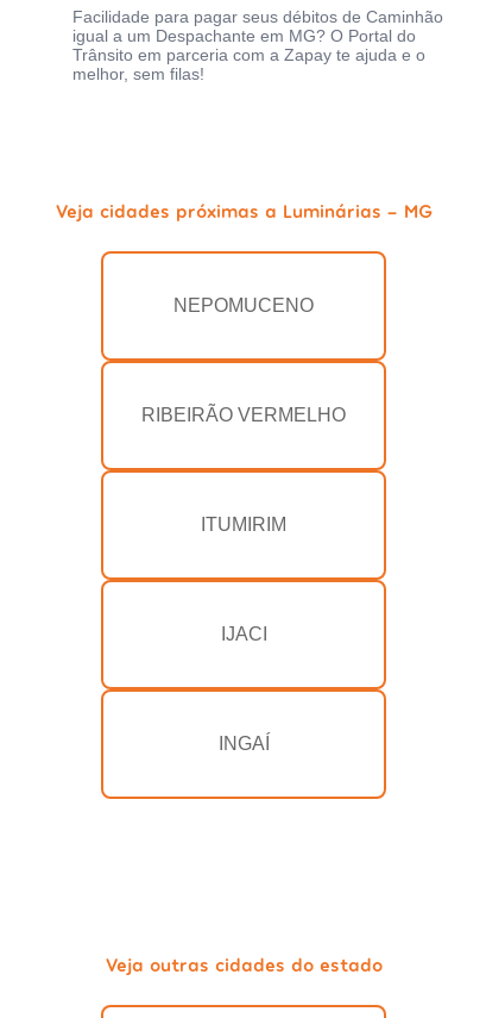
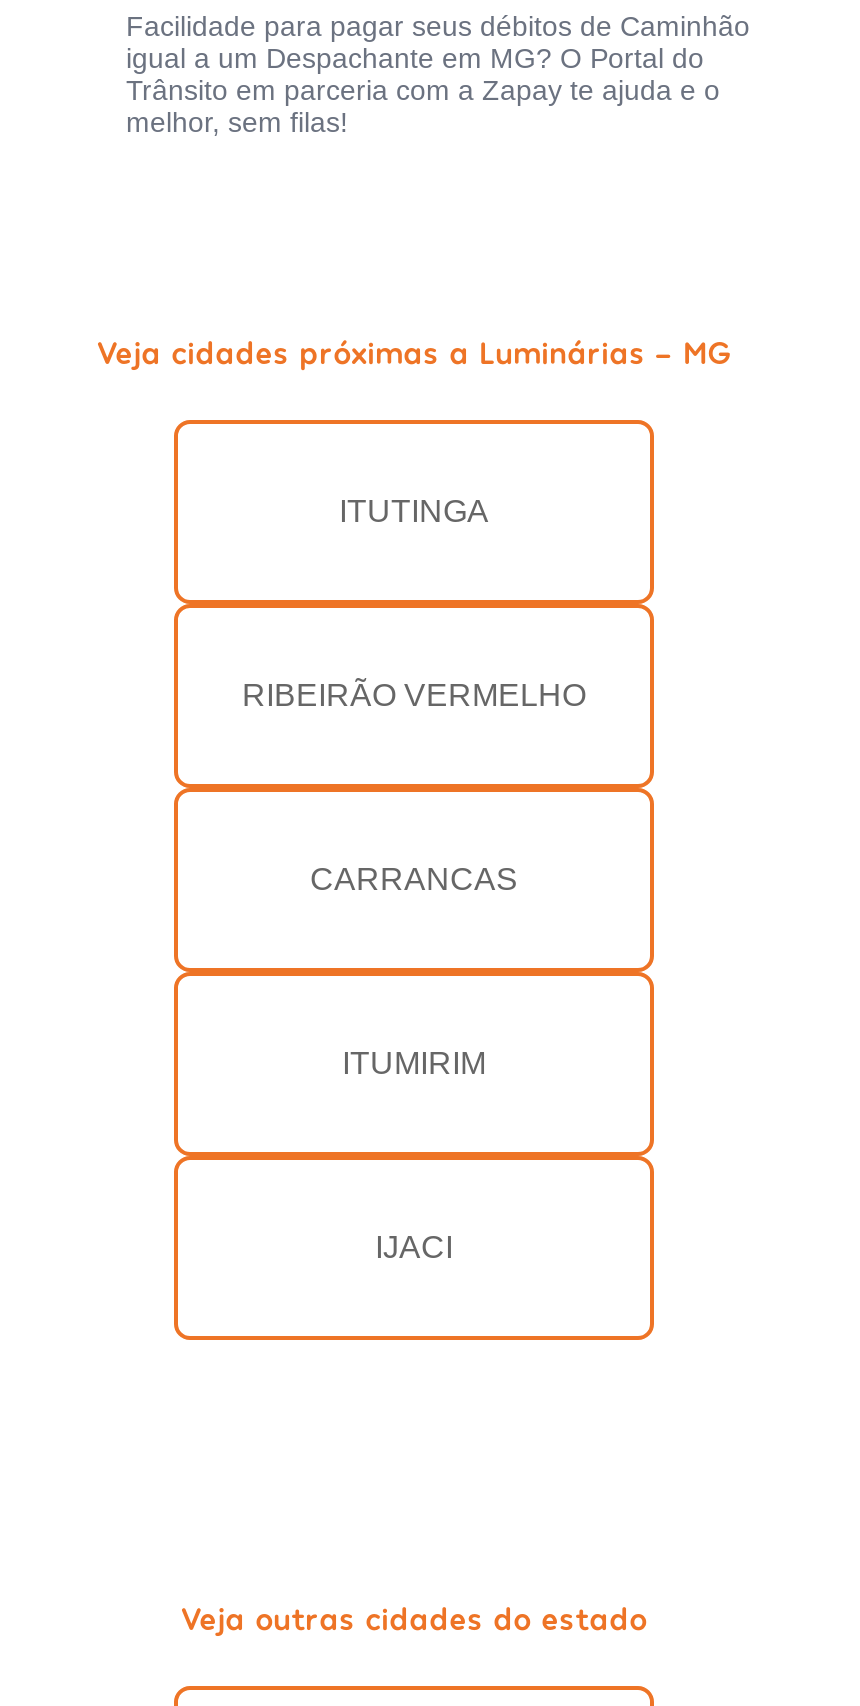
[173,296,314,316] NEPOMUCENO -> [339,494,489,528] ITUTINGA
none -> [310,862,518,896] CARRANCAS
moved [201,515,286,644] -> [342,1046,486,1264]: ITUMIRIM | IJACI
[218,734,269,754] INGAÍ -> none

